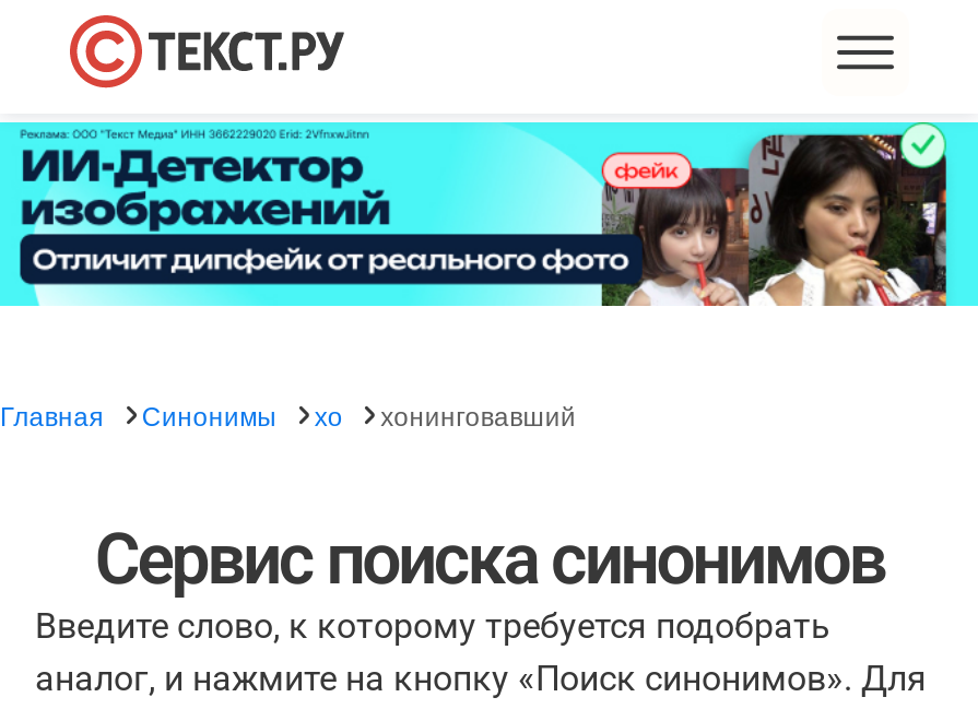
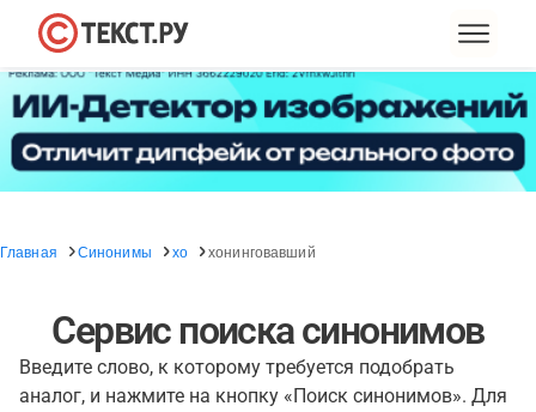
[7,122,959,308] [image] -> [4,71,529,193] [image]

